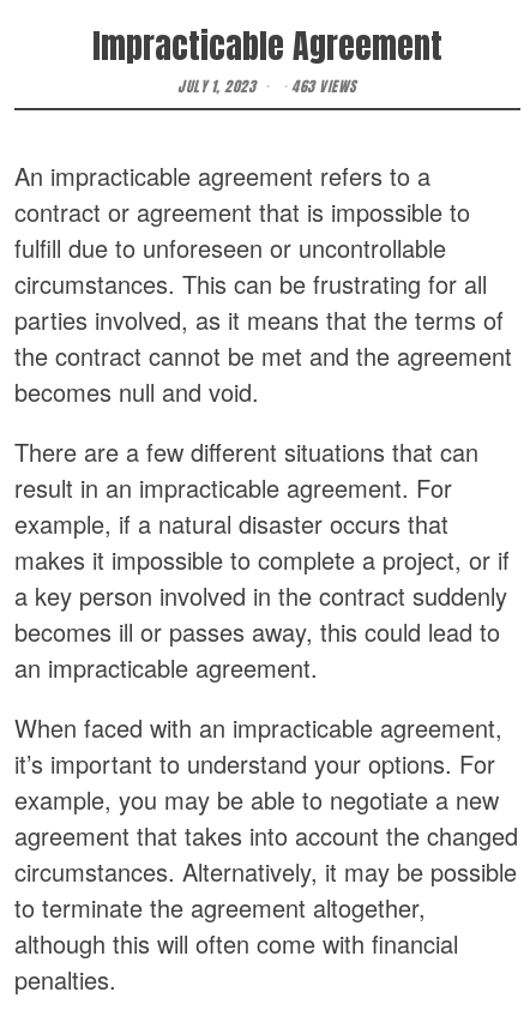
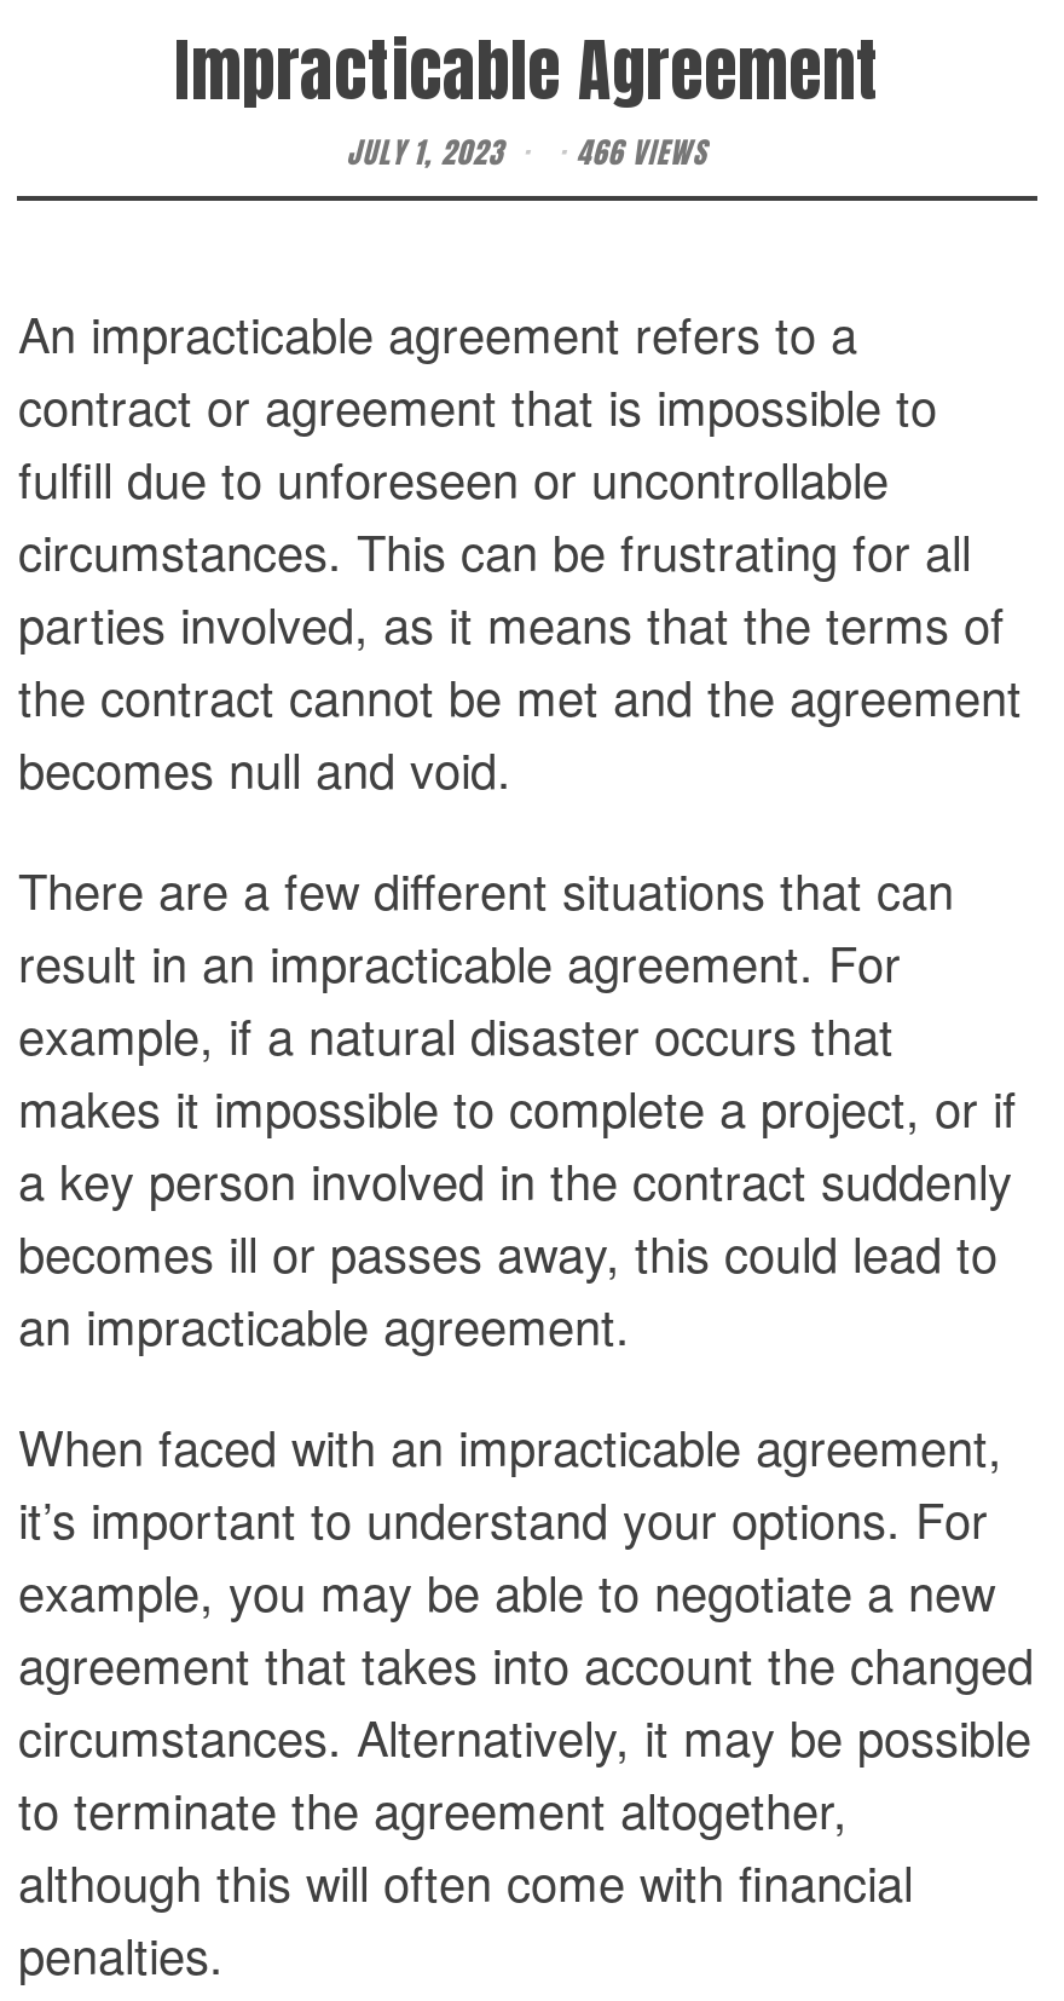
[178,75,357,97] JULY 1, 2023 463 VIEWS -> [346,130,708,173] JULY 1, 2023 466 VIEWS

